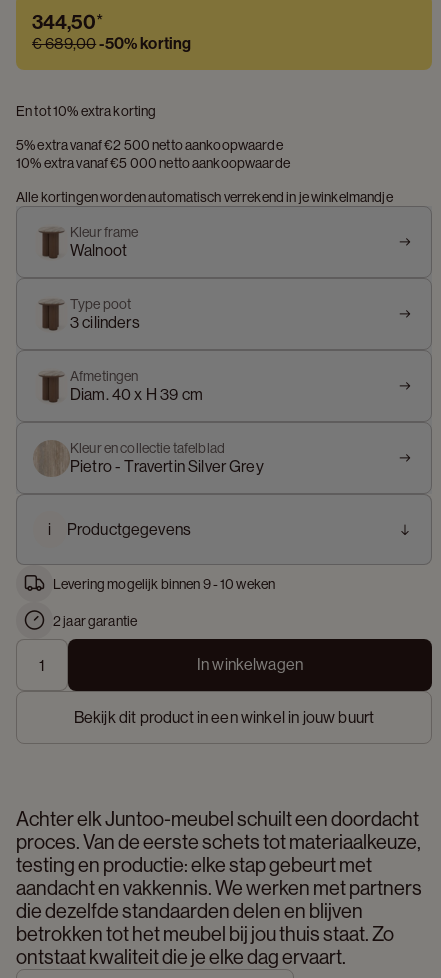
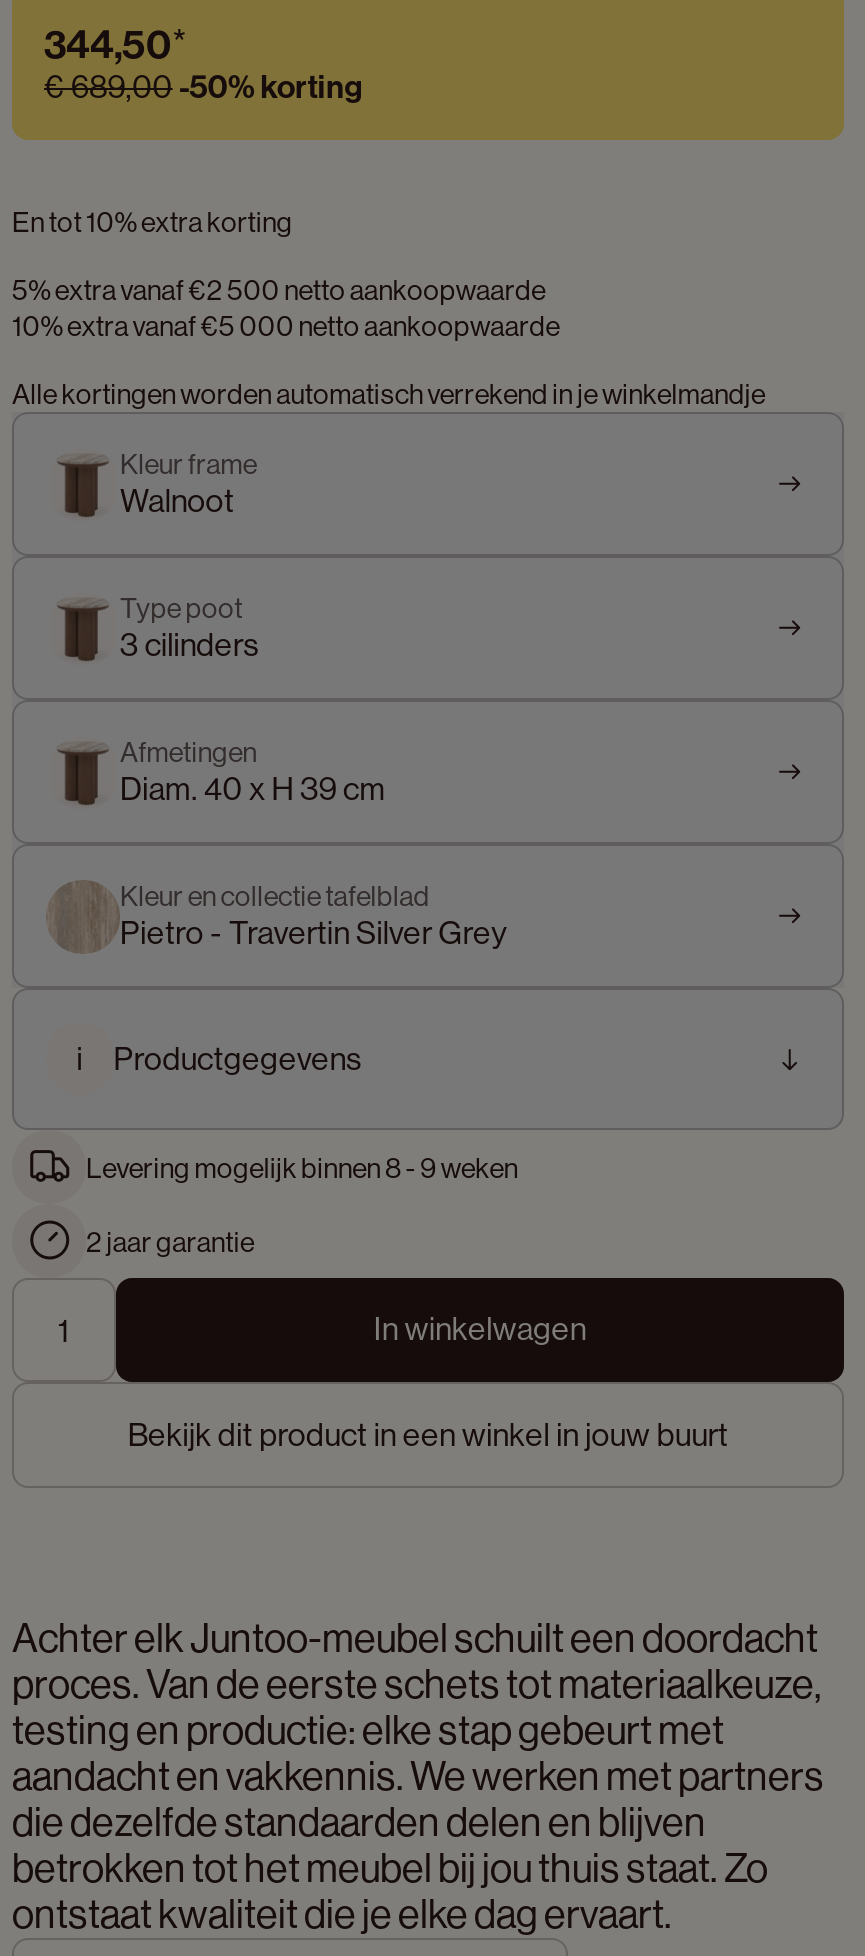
[53,575,275,591] Levering mogelijk binnen 9 - 10 weken -> [86,1151,518,1183] Levering mogelijk binnen 8 - 9 weken

